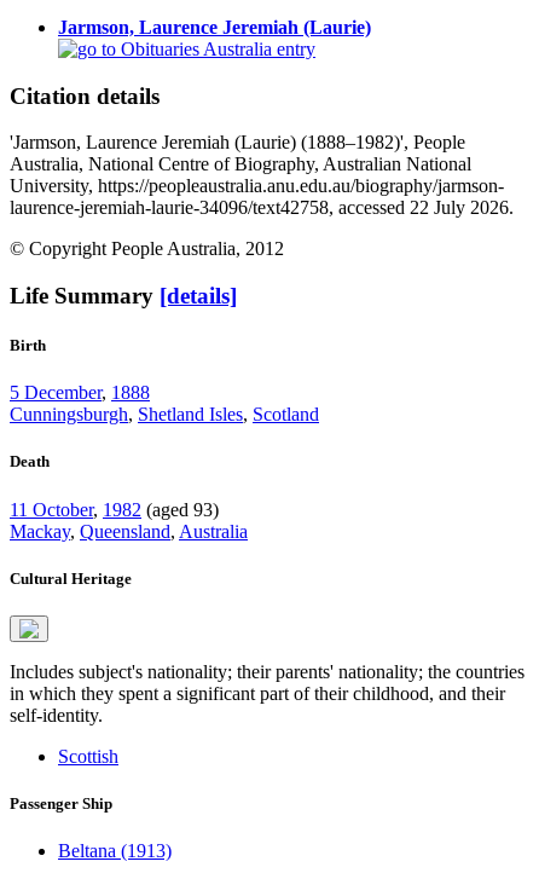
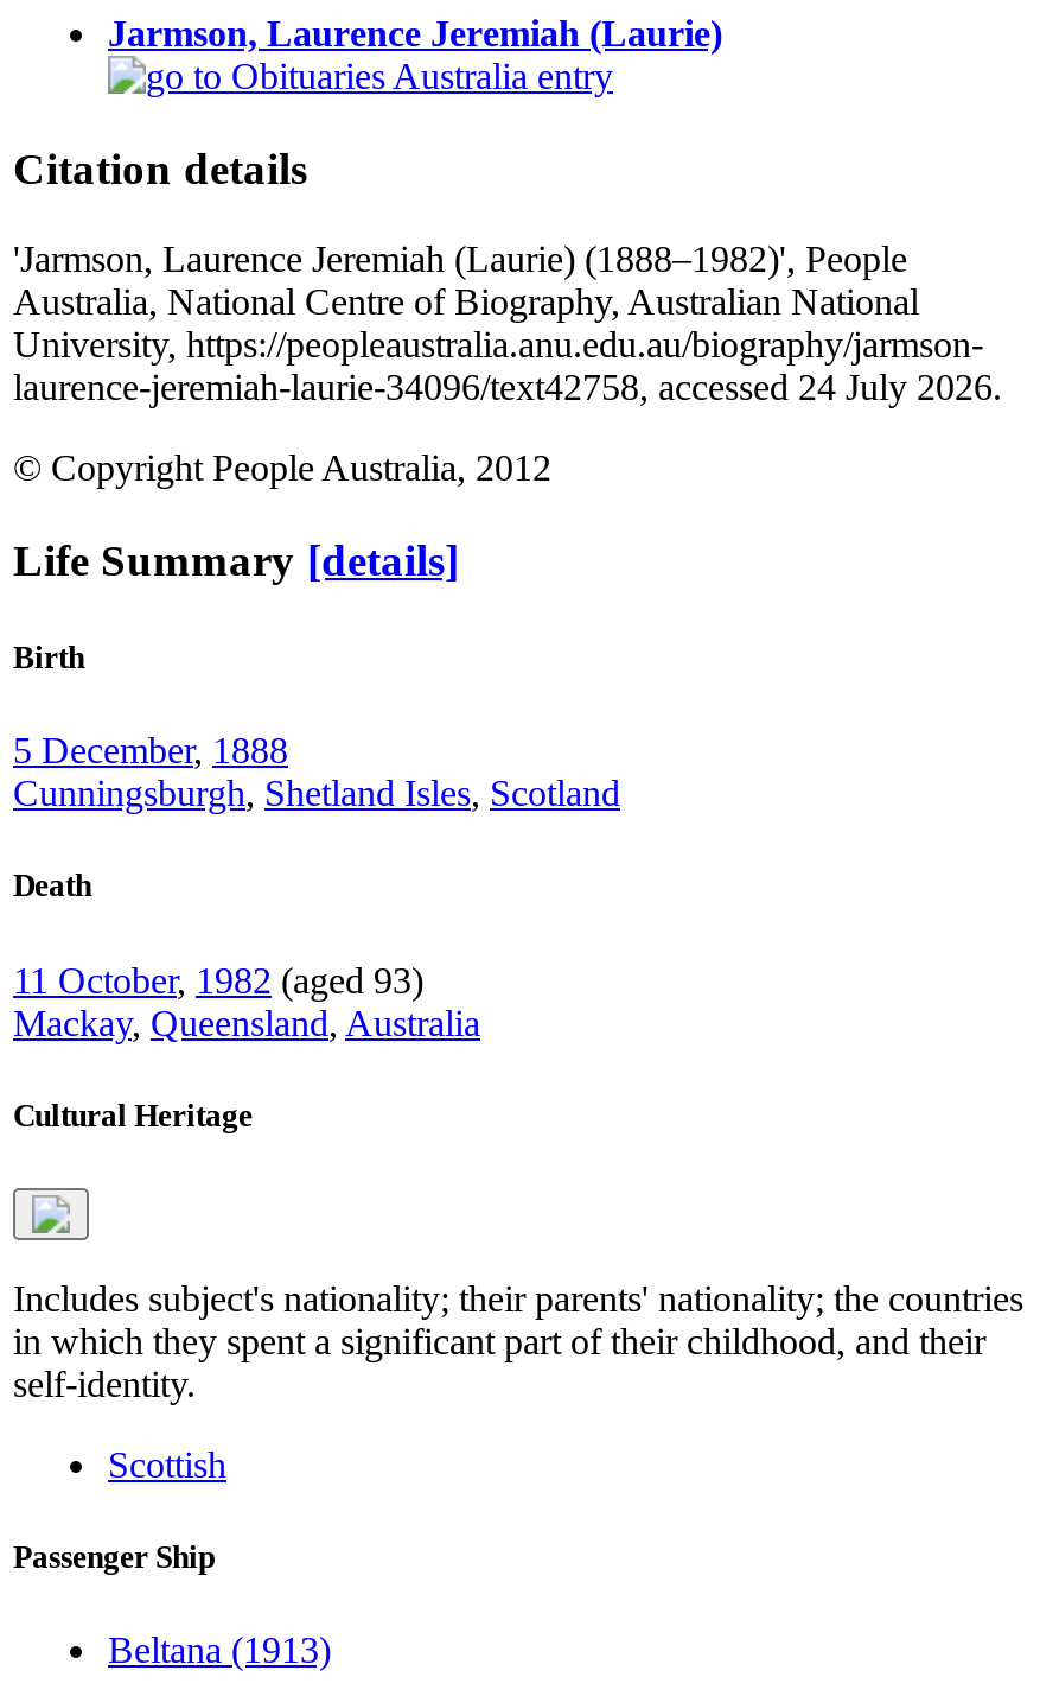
[10,197,514,218] laurence-jeremiah-laurie-34096/text42758, accessed 22 July 2026. -> [13,367,1002,408] laurence-jeremiah-laurie-34096/text42758, accessed 24 July 2026.

